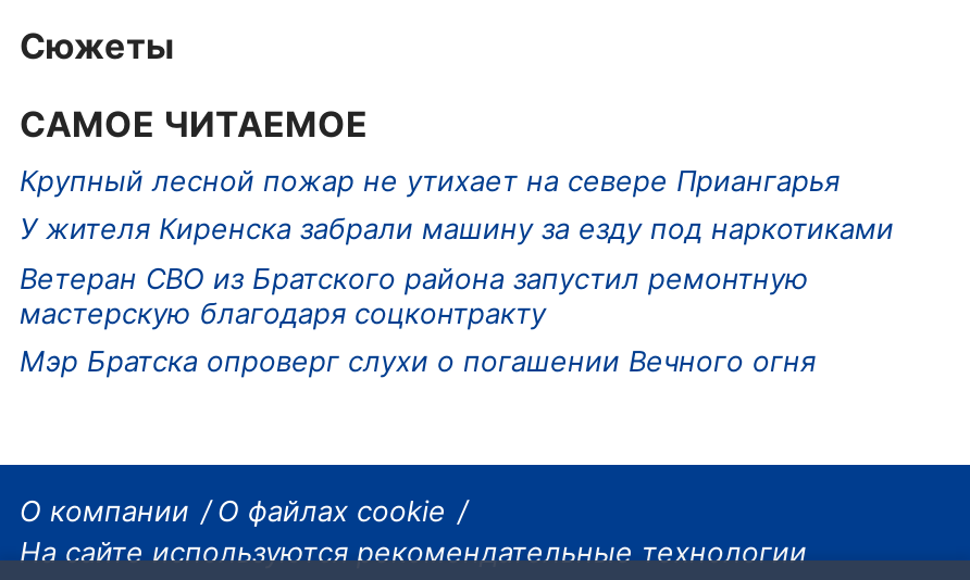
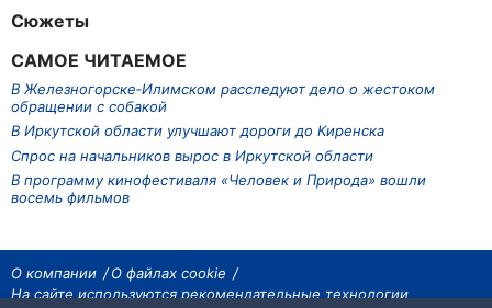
[20,162,894,378] Крупный лесной пожар не утихает на севере Приангарья | У жителя Киренска забрали машину за езду под наркотиками | Ветеран СВО из Братского района запустил ремонтную | мастерскую благодаря соцконтракту | Мэр Братска опроверг слухи о погашении Вечного огня -> [11,80,435,206] В Железногорске‑Илимском расследуют дело о жестоком | обращении с собакой | В Иркутской области улучшают дороги до Киренска | Спрос на начальников вырос в Иркутской области | В программу кинофестиваля «Человек и Природа» вошли | восемь фильмов

